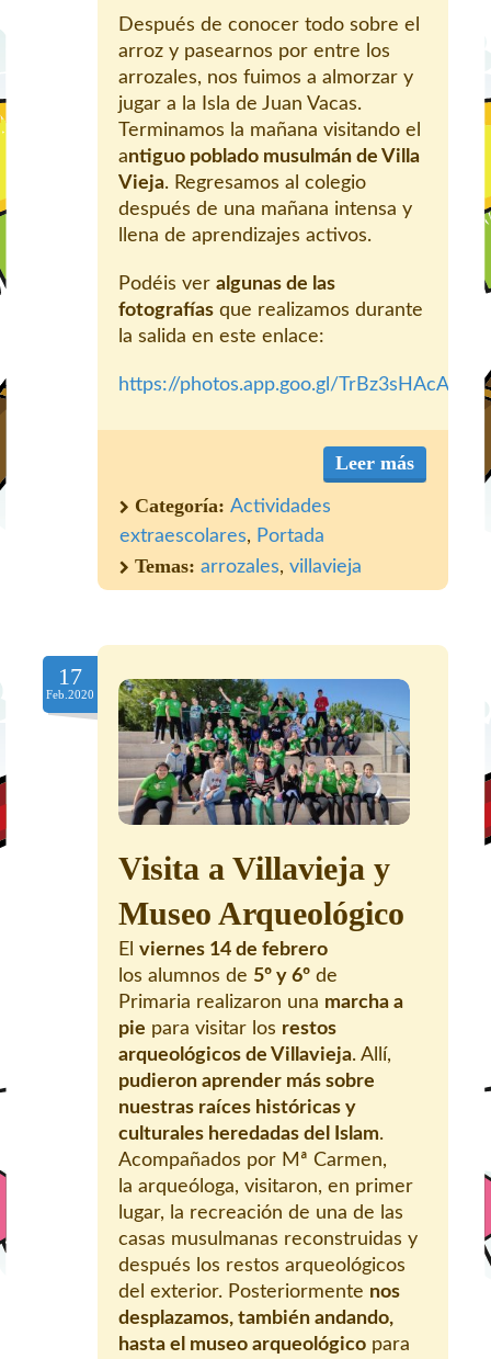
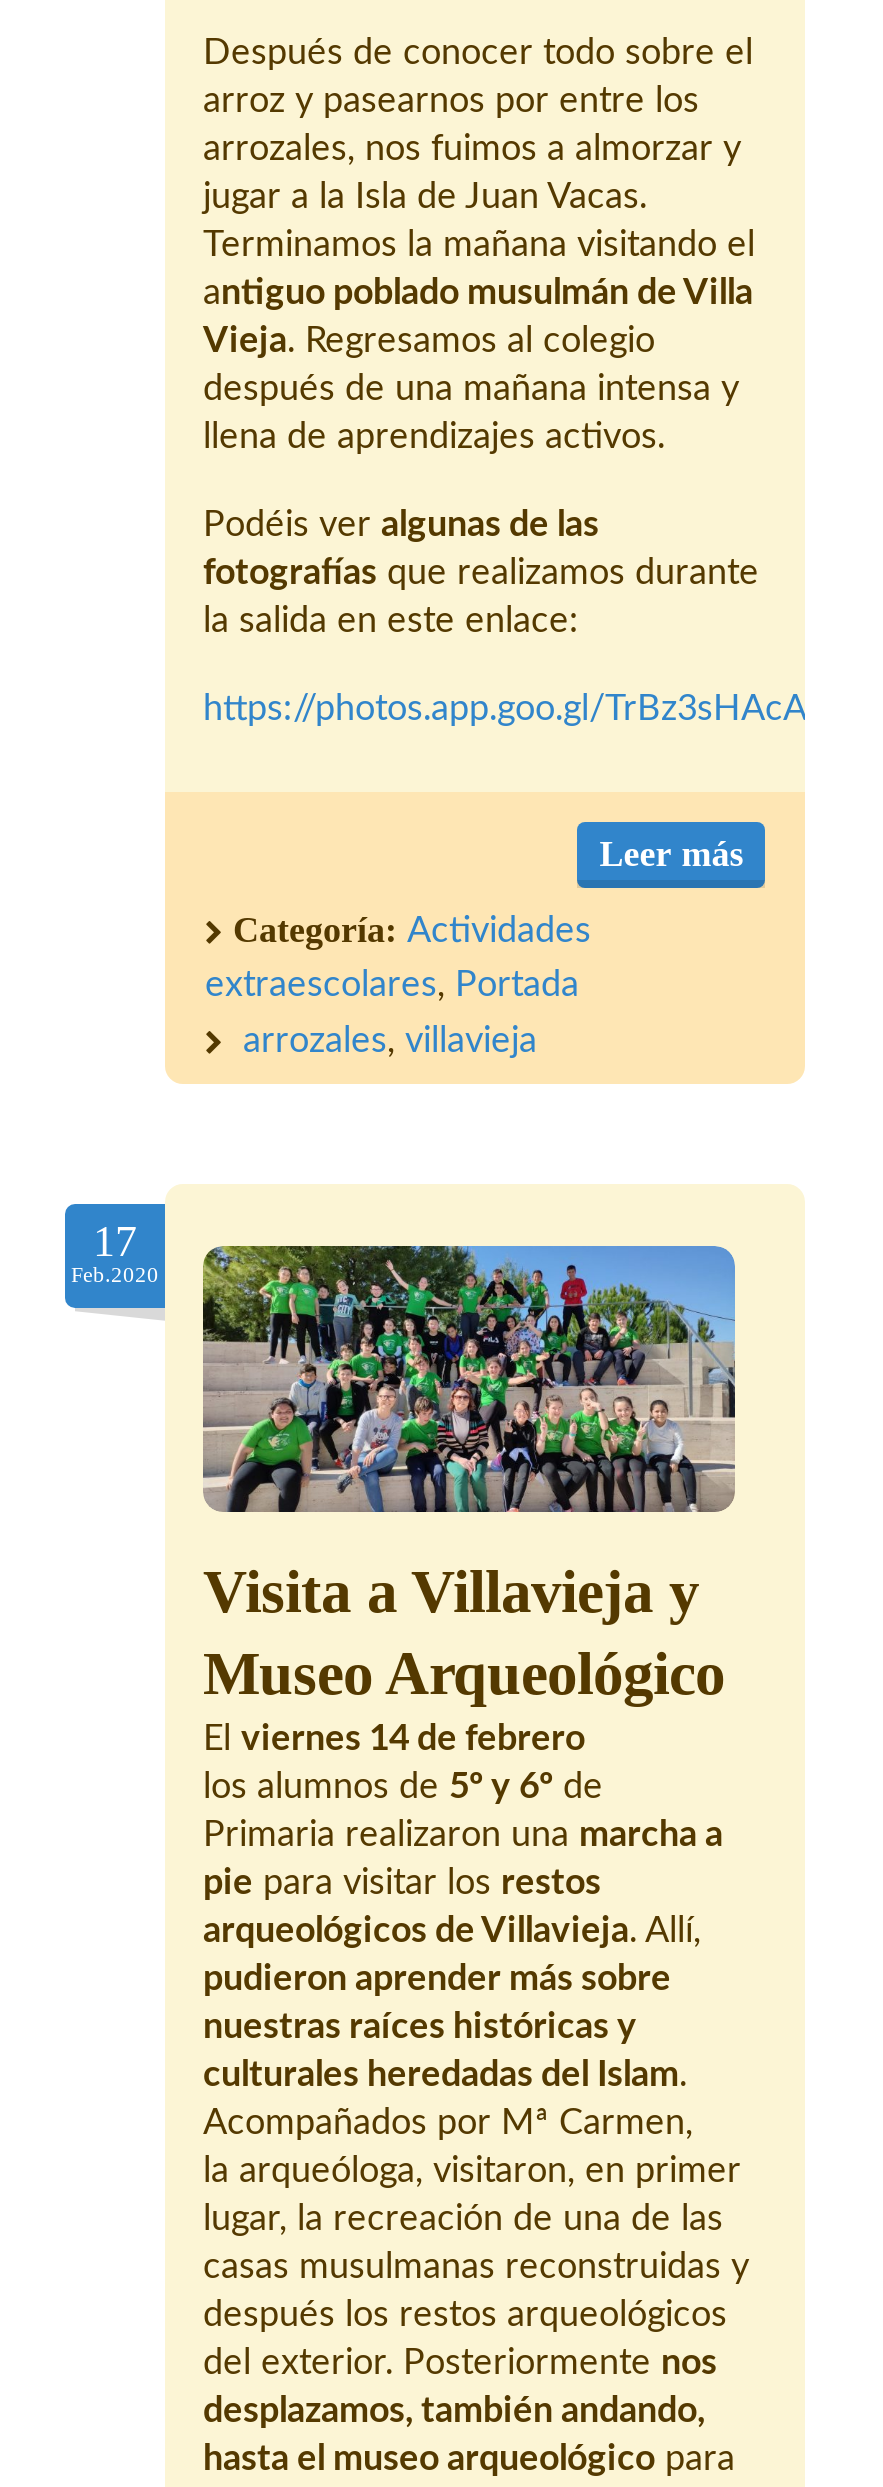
[135,554,362,576] Temas: arrozales, villavieja -> [243,1024,537,1060] arrozales, villavieja

